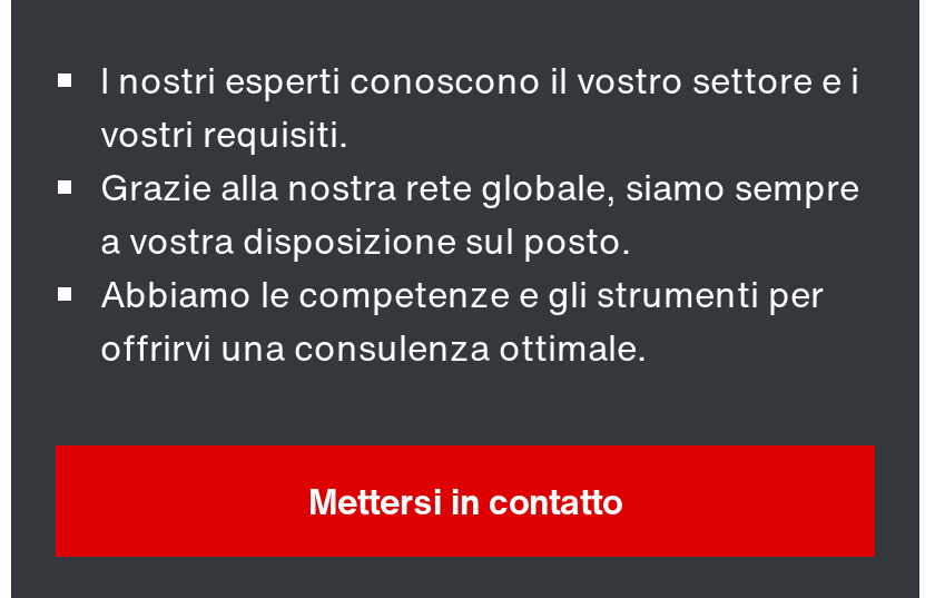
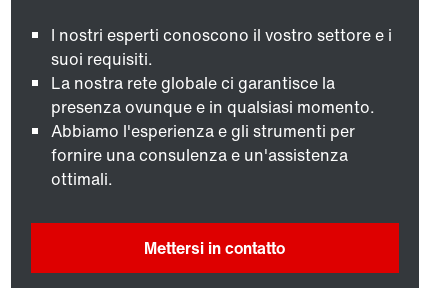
[100,108,859,375] vostri requisiti. | Grazie alla nostra rete globale, siamo sempre | a vostra disposizione sul posto. | Abbiamo le competenze e gli strumenti per | offrirvi una consulenza ottimale. -> [51,47,375,191] suoi requisiti. | La nostra rete globale ci garantisce la | presenza ovunque e in qualsiasi momento. | Abbiamo l'esperienza e gli strumenti per | fornire una consulenza e un'assistenza | ottimali.

